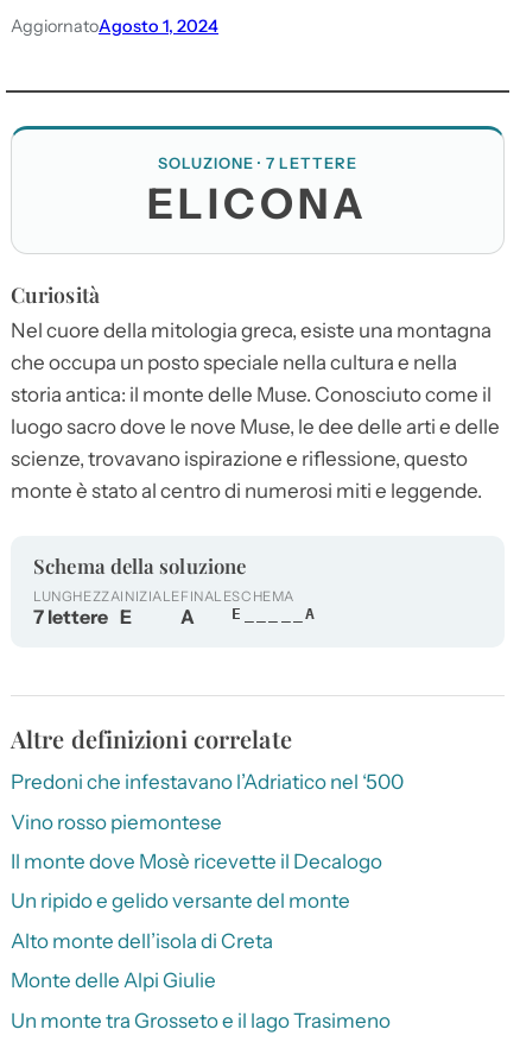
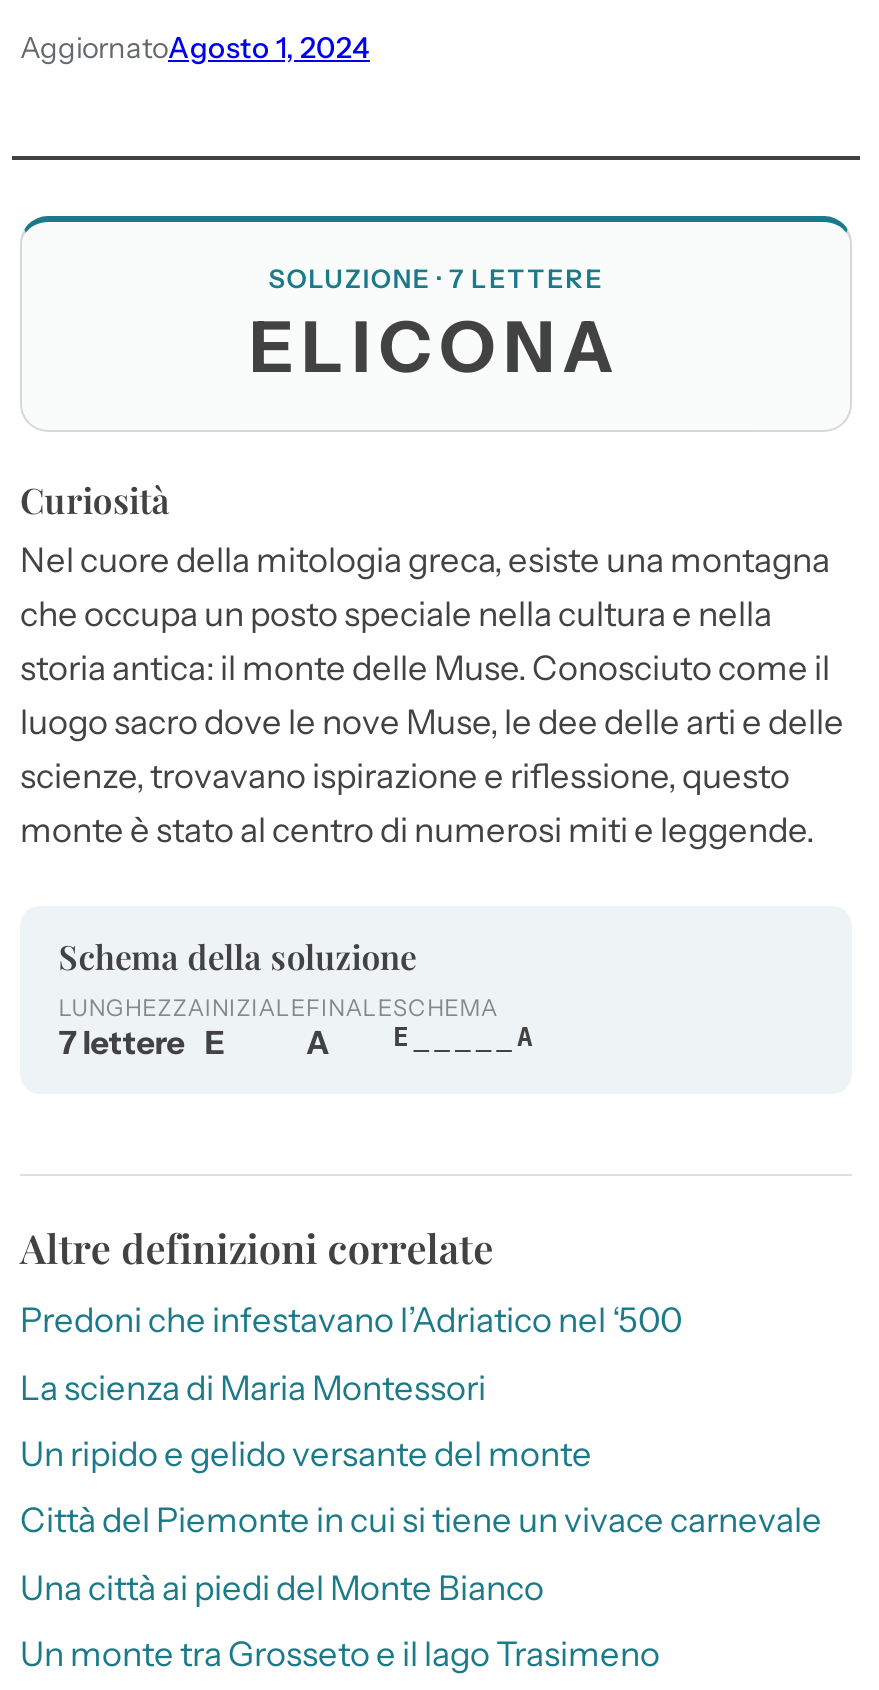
[11,810,382,873] Vino rosso piemontese | Il monte dove Mosè ricevette il Decalogo -> [20,1367,486,1407] La scienza di Maria Montessori
[11,929,273,953] Alto monte dell’isola di Creta -> [20,1501,822,1541] Città del Piemonte in cui si tiene un vivace carnevale
[11,969,216,992] Monte delle Alpi Giulie -> [20,1568,544,1608] Una città ai piedi del Monte Bianco

